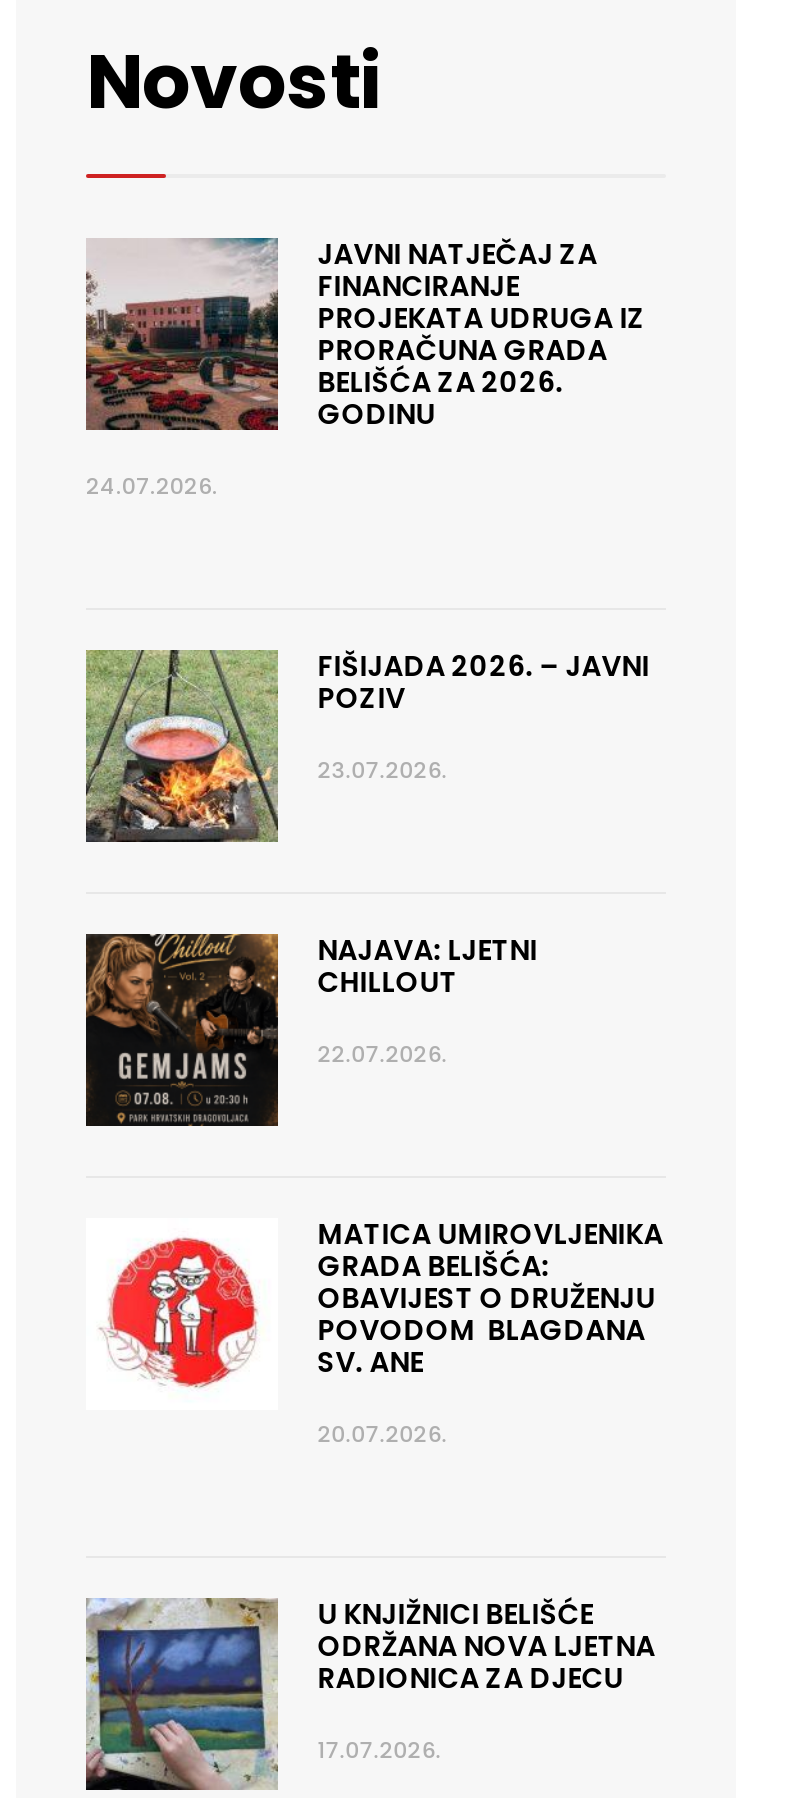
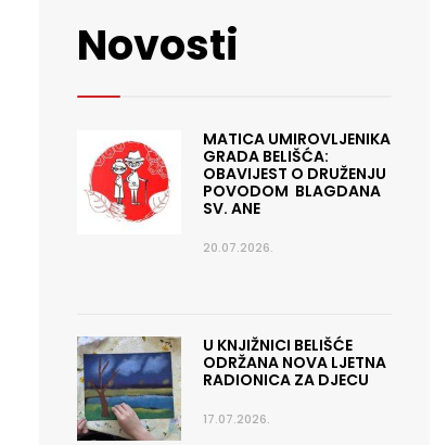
[84,234,645,502] [image] | JAVNI NATJEČAJ ZA | FINANCIRANJE | PROJEKATA UDRUGA IZ | PRORAČUNA GRADA | BELIŠĆA ZA 2026. | GODINU | 24.07.2026. -> none
[84,646,649,844] [image] | FIŠIJADA 2026. – JAVNI | POZIV | 23.07.2026. -> none
[84,930,537,1128] [image] | NAJAVA: LJETNI | CHILLOUT | 22.07.2026. -> none

